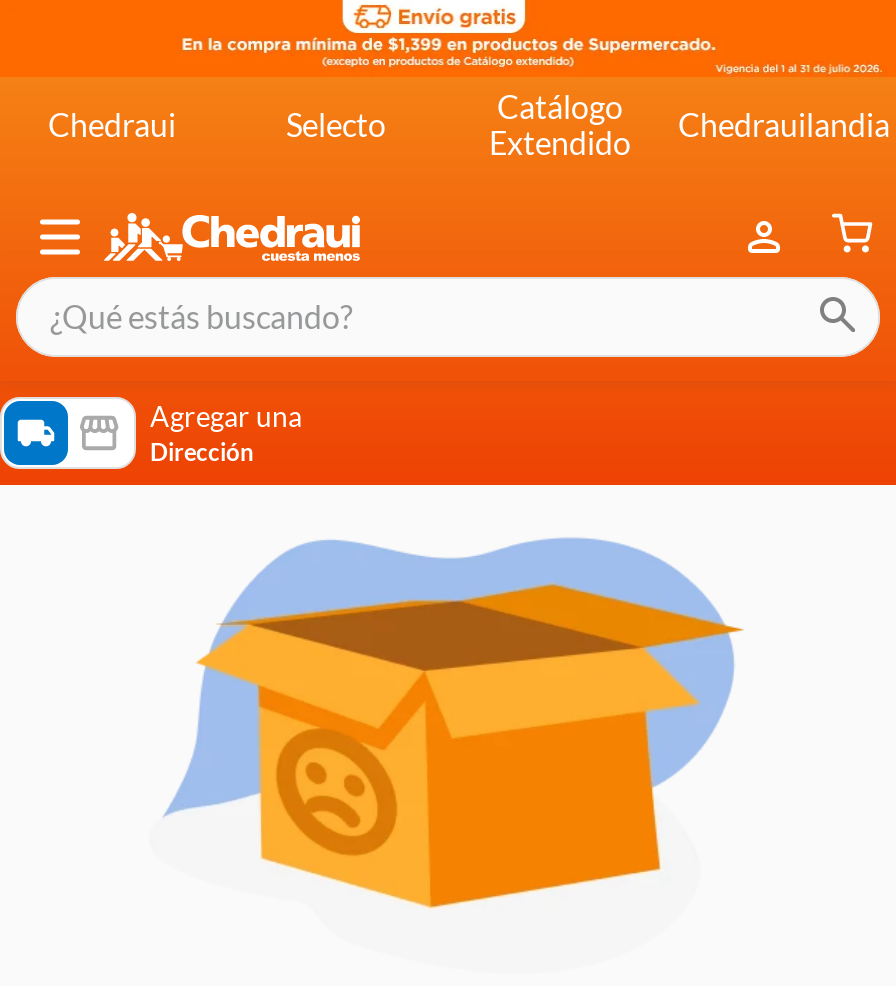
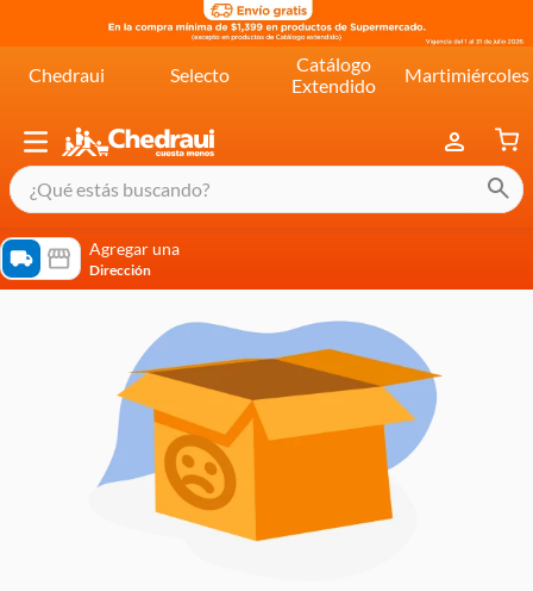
[678,106,890,144] Chedrauilandia -> [404,64,529,86] Martimiércoles

